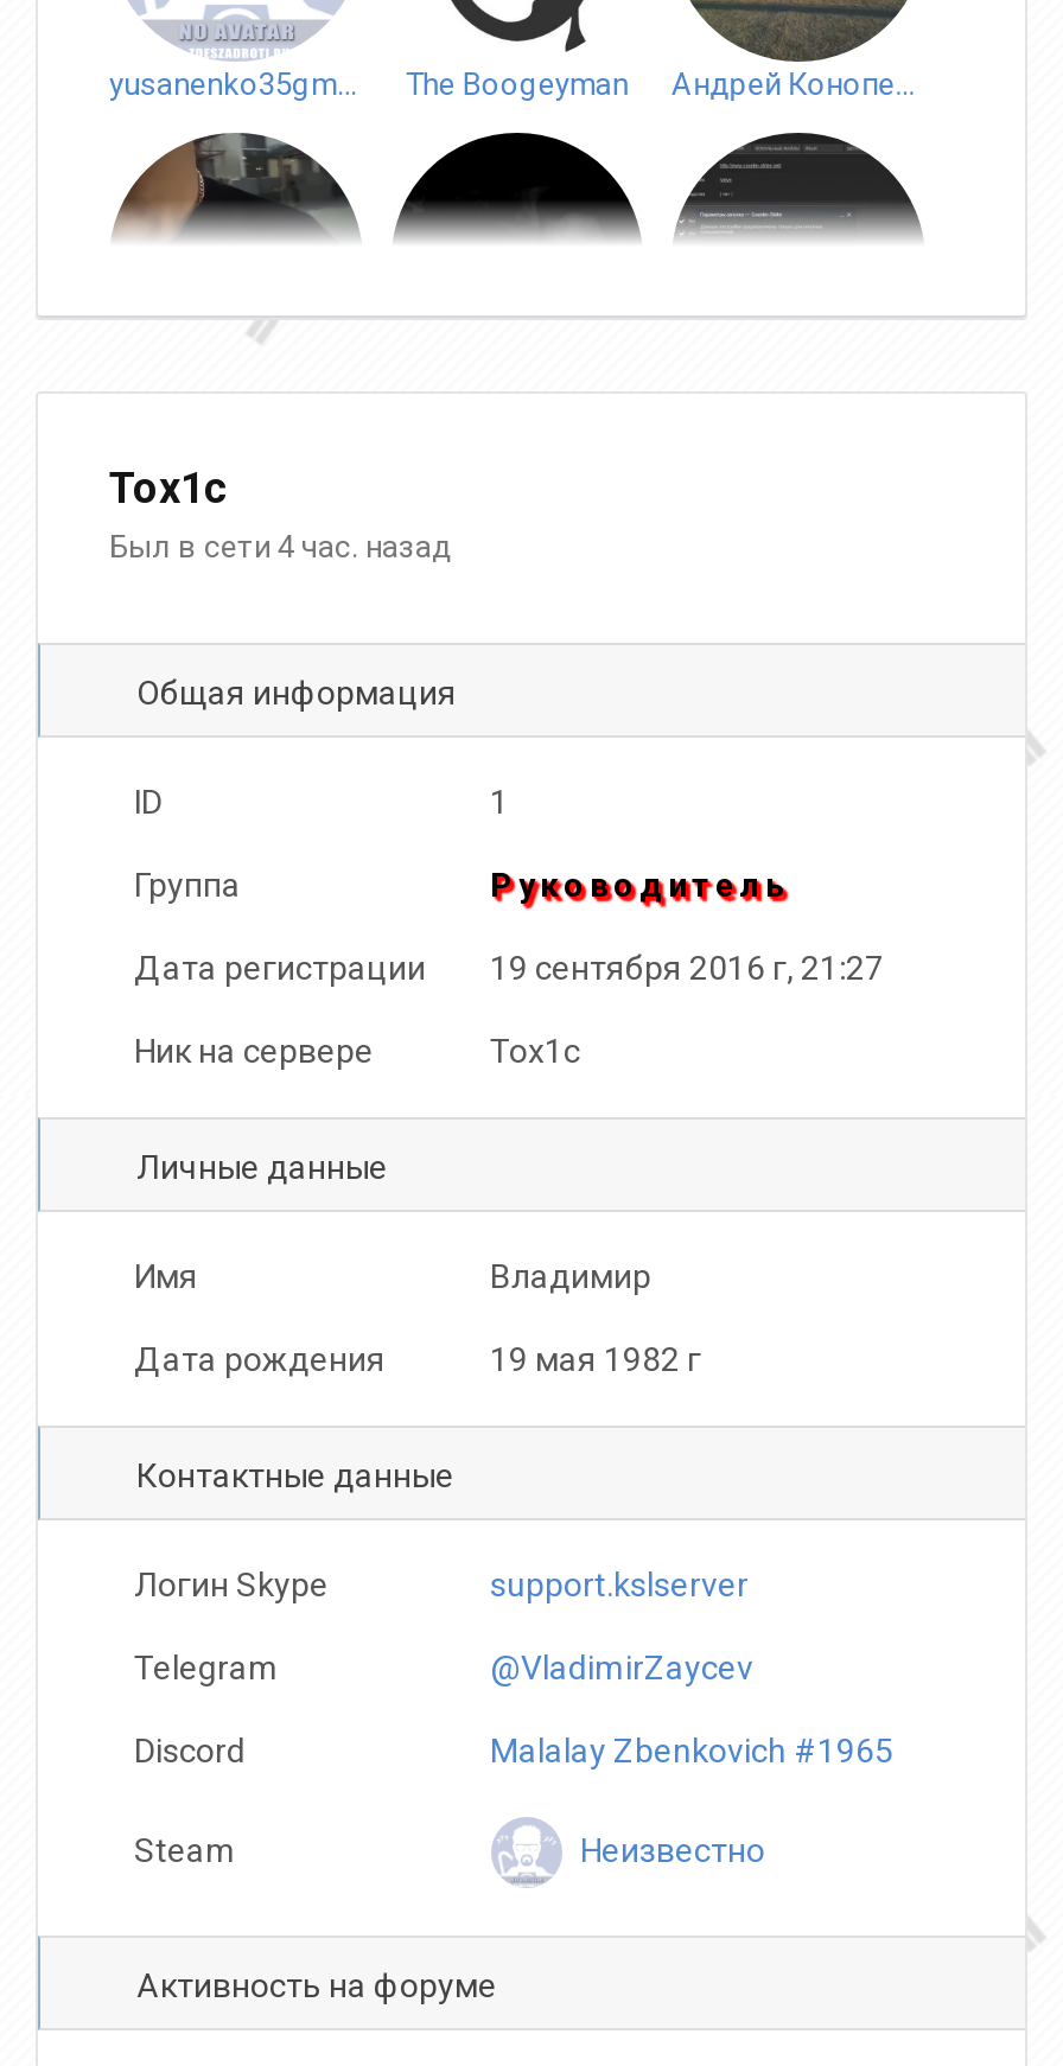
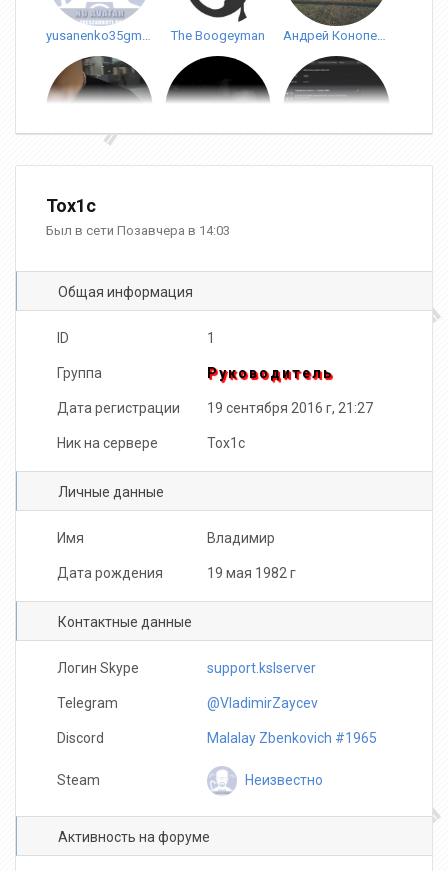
[109,529,451,565] Был в сети 4 час. назад -> [46,223,230,238] Был в сети Позавчера в 14:03

